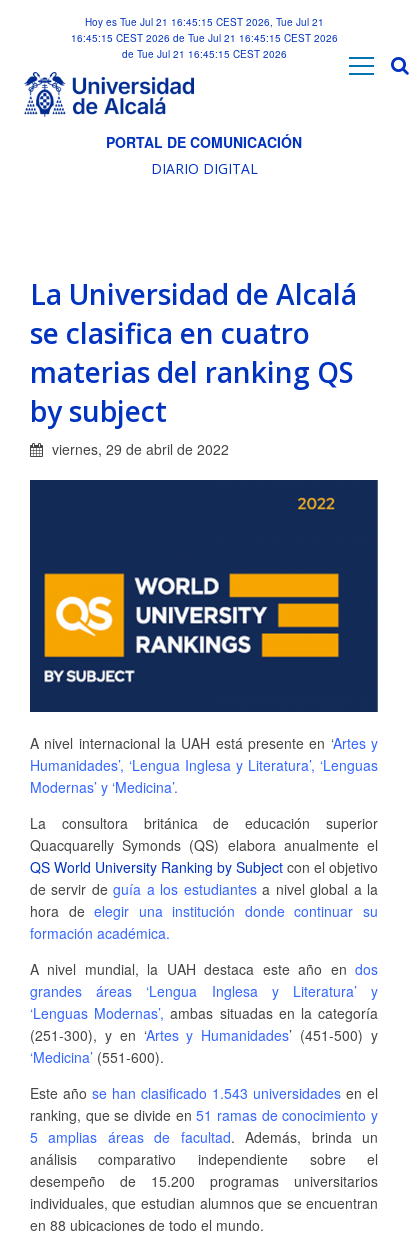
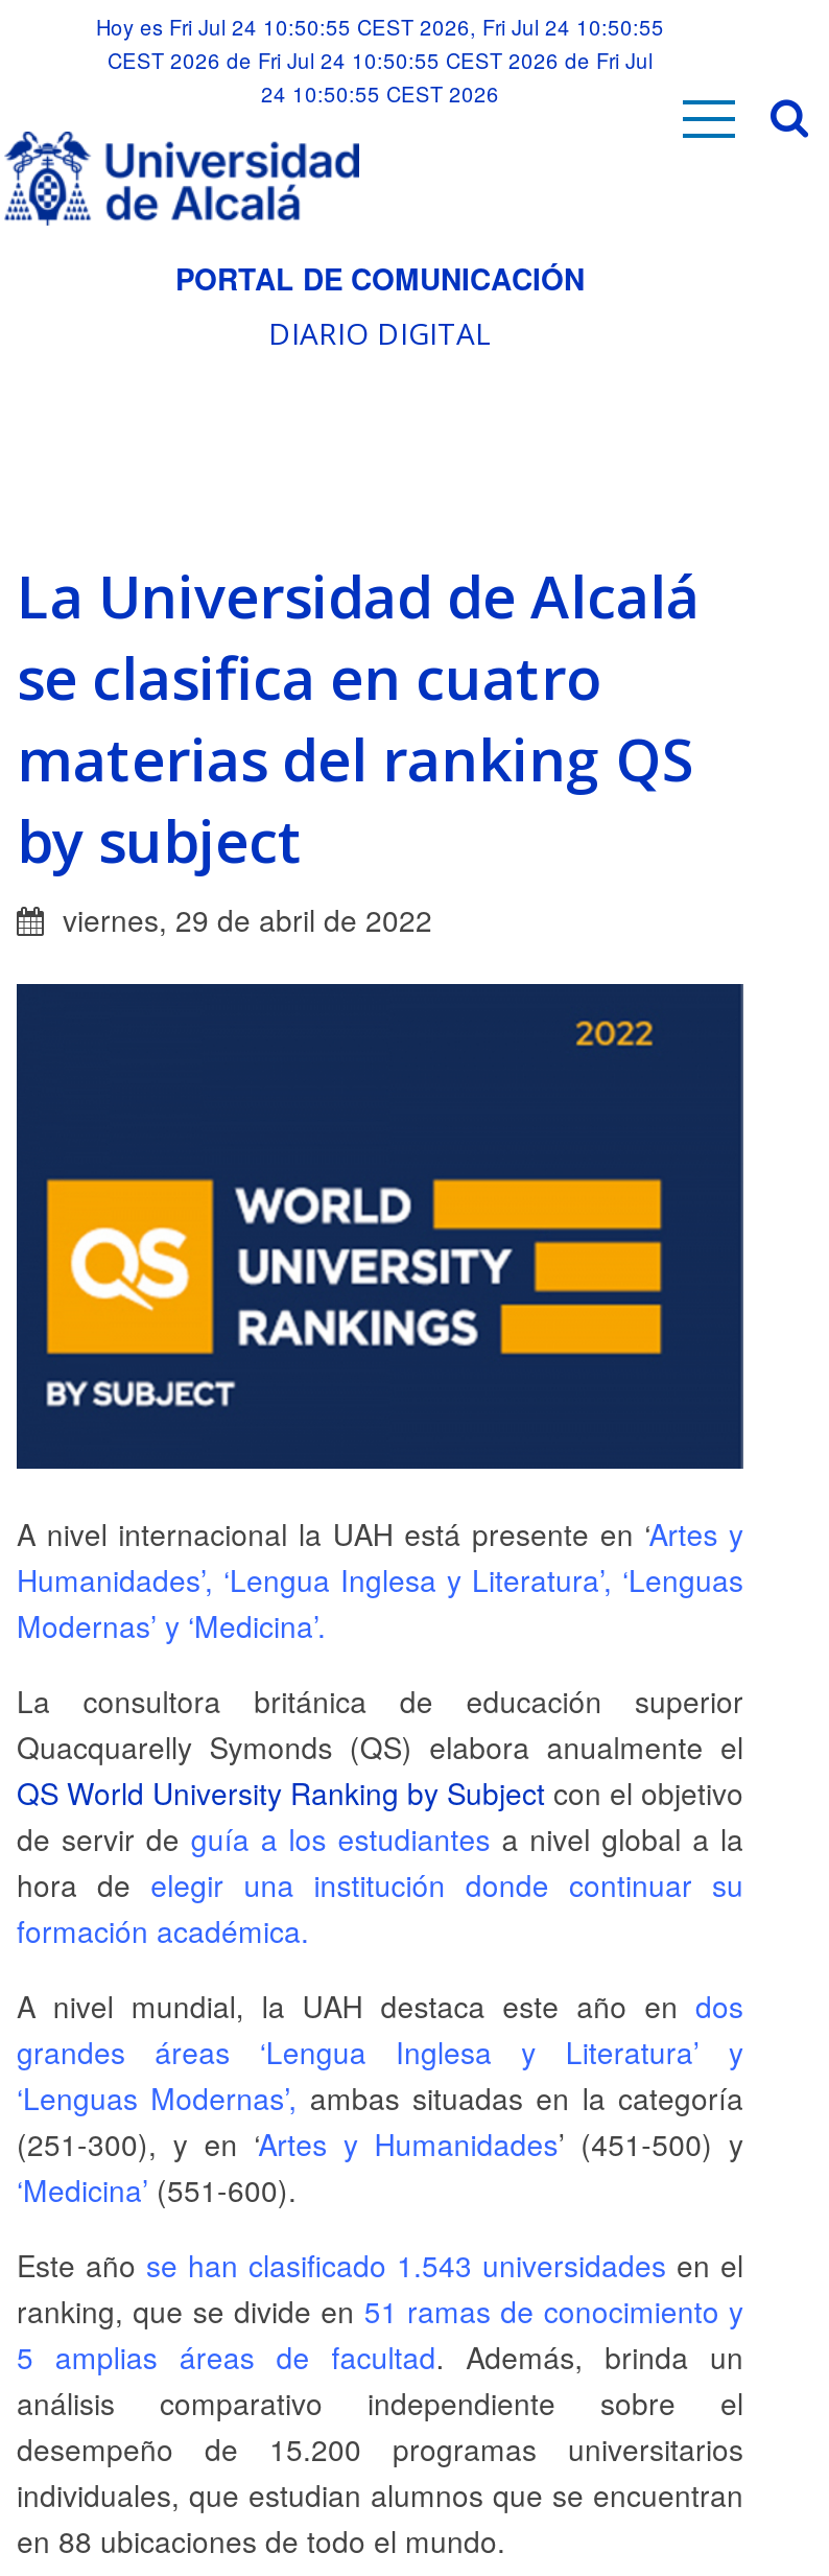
[70,15,337,61] Hoy es Tue Jul 21 16:45:15 CEST 2026, Tue Jul 21 | 16:45:15 CEST 2026 de Tue Jul 21 16:45:15 CEST 2026 | de Tue Jul 21 16:45:15 CEST 2026 -> [96,13,664,109] Hoy es Fri Jul 24 10:50:55 CEST 2026, Fri Jul 24 10:50:55 | CEST 2026 de Fri Jul 24 10:50:55 CEST 2026 de Fri Jul | 24 10:50:55 CEST 2026

